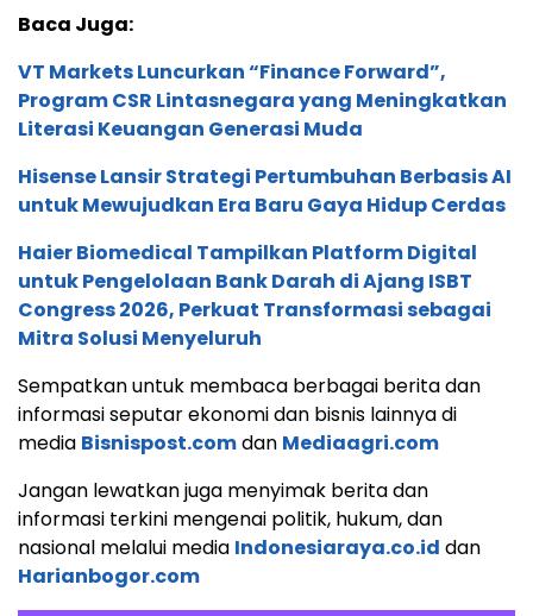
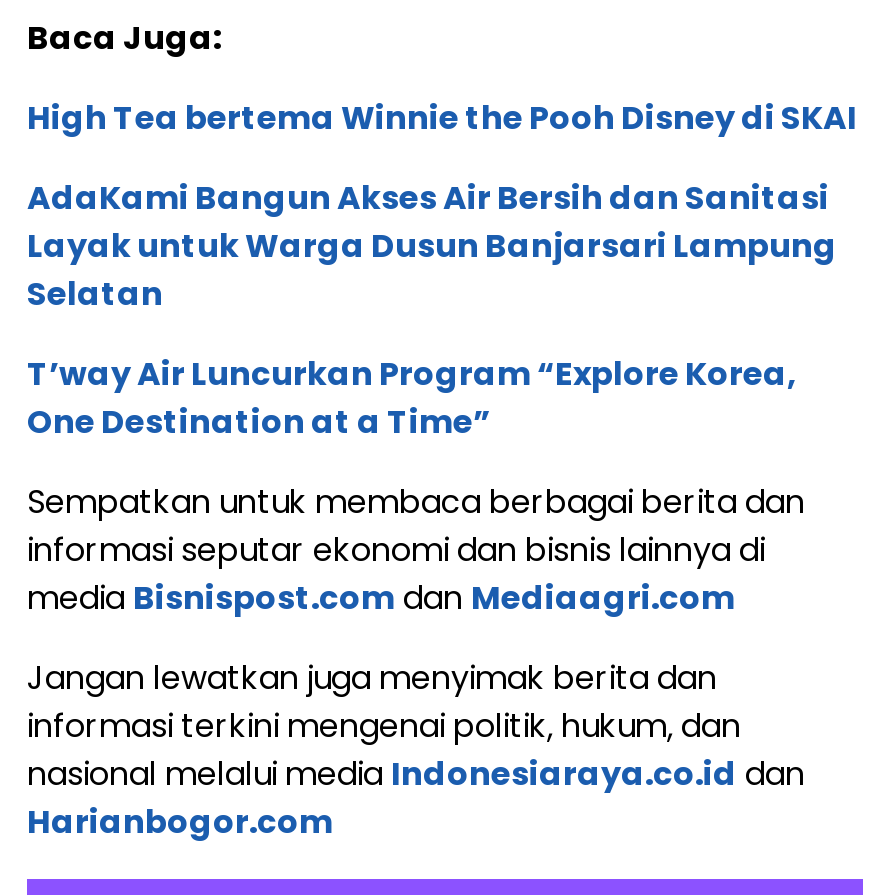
[18,59,507,143] VT Markets Luncurkan “Finance Forward”, | Program CSR Lintasnegara yang Meningkatkan | Literasi Keuangan Generasi Muda -> [27,96,857,142] High Tea bertema Winnie the Pooh Disney di SKAI
[18,163,512,219] Hisense Lansir Strategi Pertumbuhan Berbasis AI | untuk Mewujudkan Era Baru Gaya Hidup Cerdas -> [27,176,837,318] AdaKami Bangun Akses Air Bersih dan Sanitasi | Layak untuk Warga Dusun Banjarsari Lampung | Selatan
[18,240,491,352] Haier Biomedical Tampilkan Platform Digital | untuk Pengelolaan Bank Darah di Ajang ISBT | Congress 2026, Perkuat Transformasi sebagai | Mitra Solusi Menyeluruh -> [27,352,797,446] T’way Air Luncurkan Program “Explore Korea, | One Destination at a Time”

